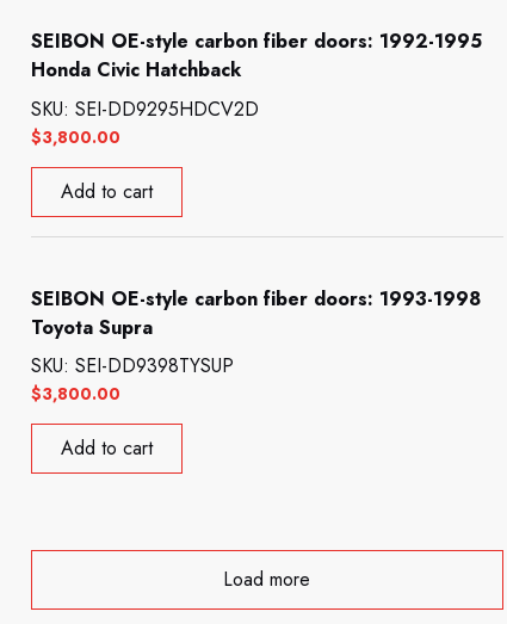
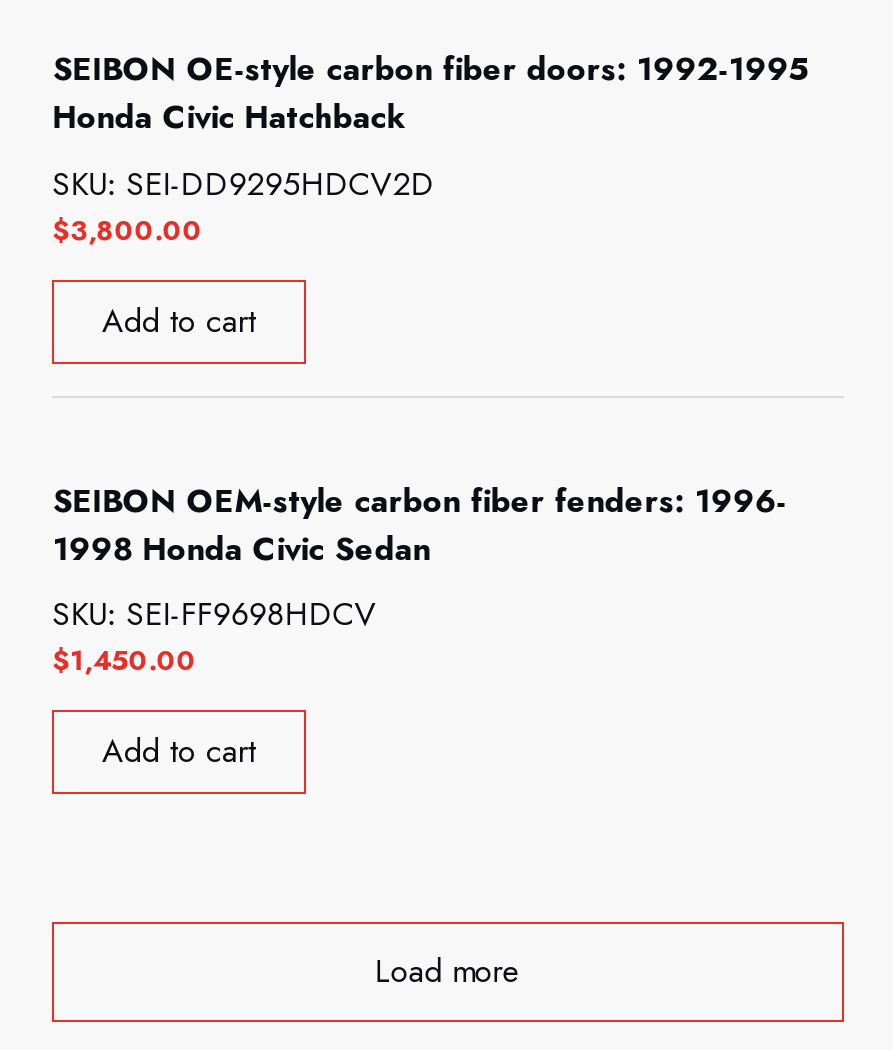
[31,285,481,341] SEIBON OE-style carbon fiber doors: 1993-1998 | Toyota Supra -> [52,477,786,571] SEIBON OEM-style carbon fiber fenders: 1996- | 1998 Honda Civic Sedan
[31,352,234,380] SKU: SEI-DD9398TYSUP -> [52,591,376,637] SKU: SEI-FF9698HDCV
[31,382,121,406] $3,800.00 -> [52,640,196,680] $1,450.00

